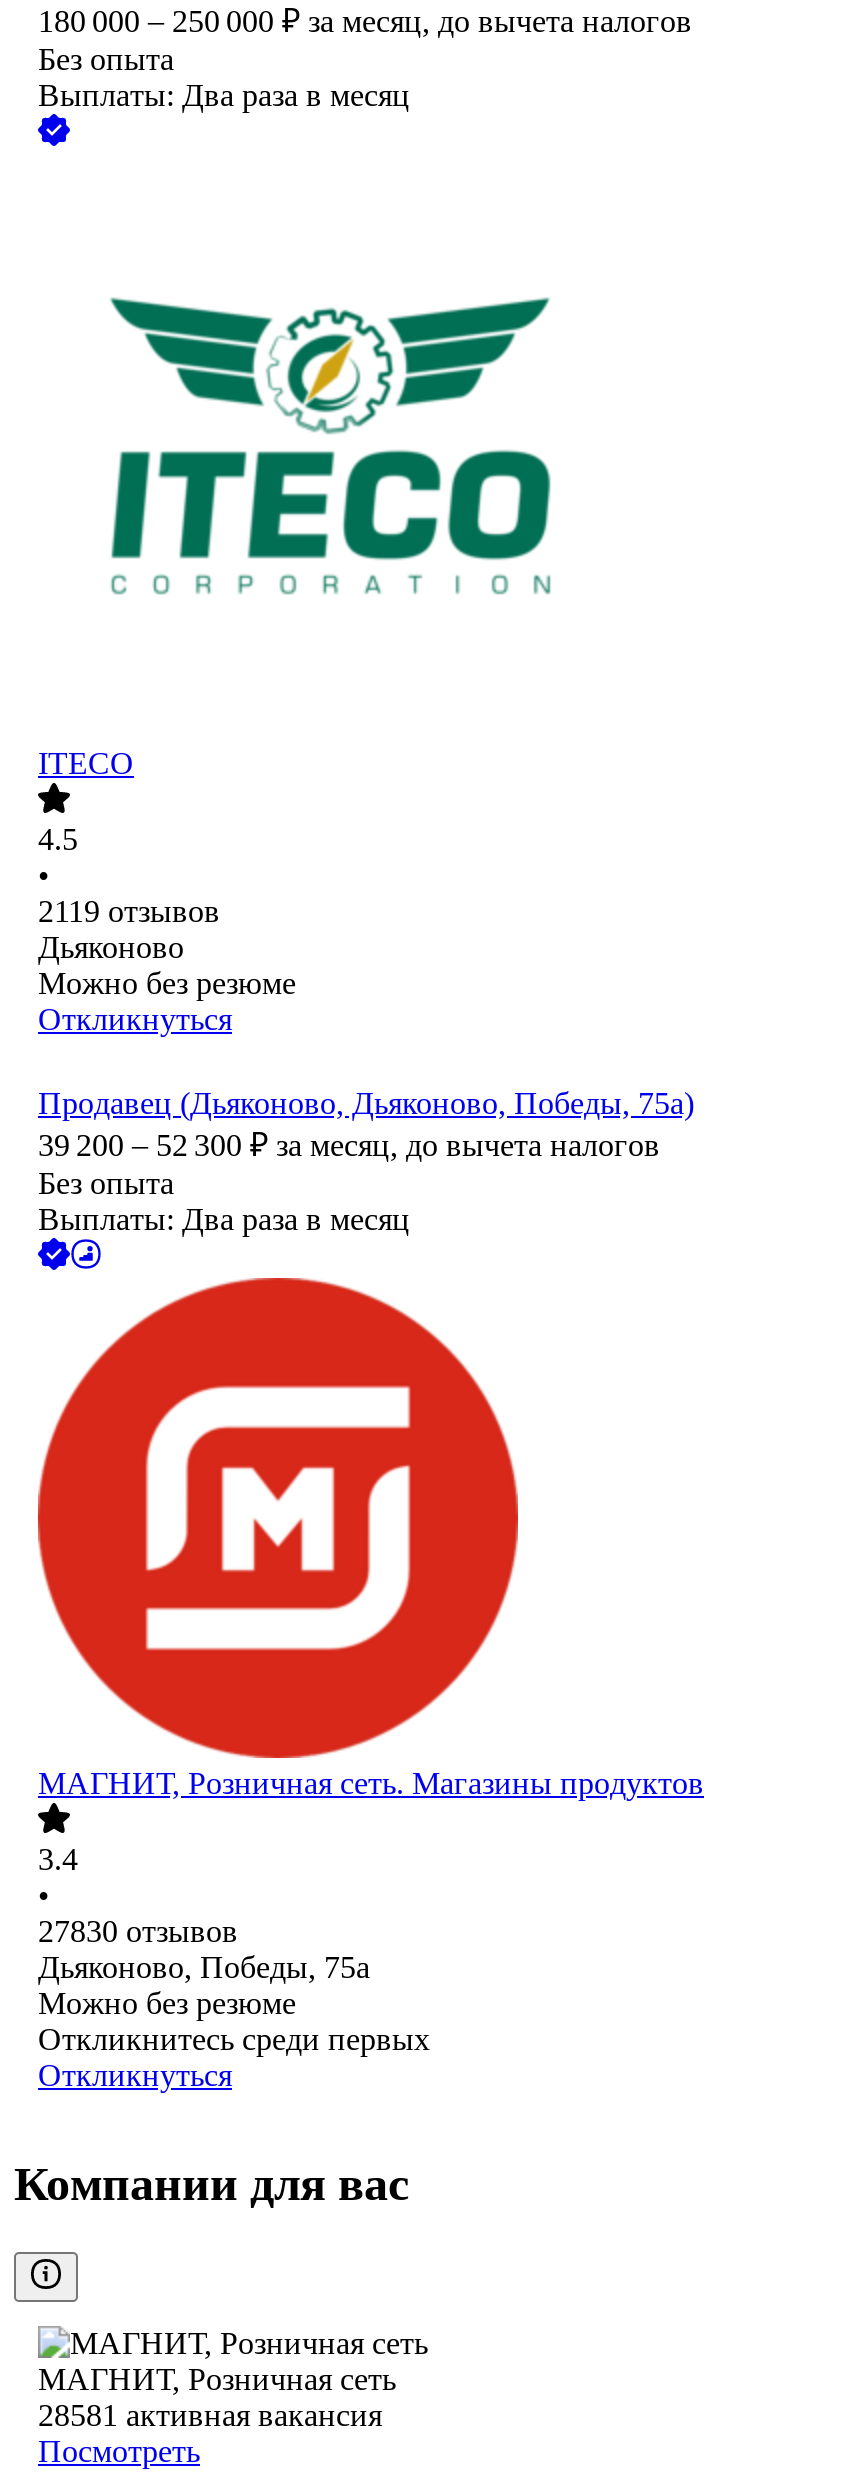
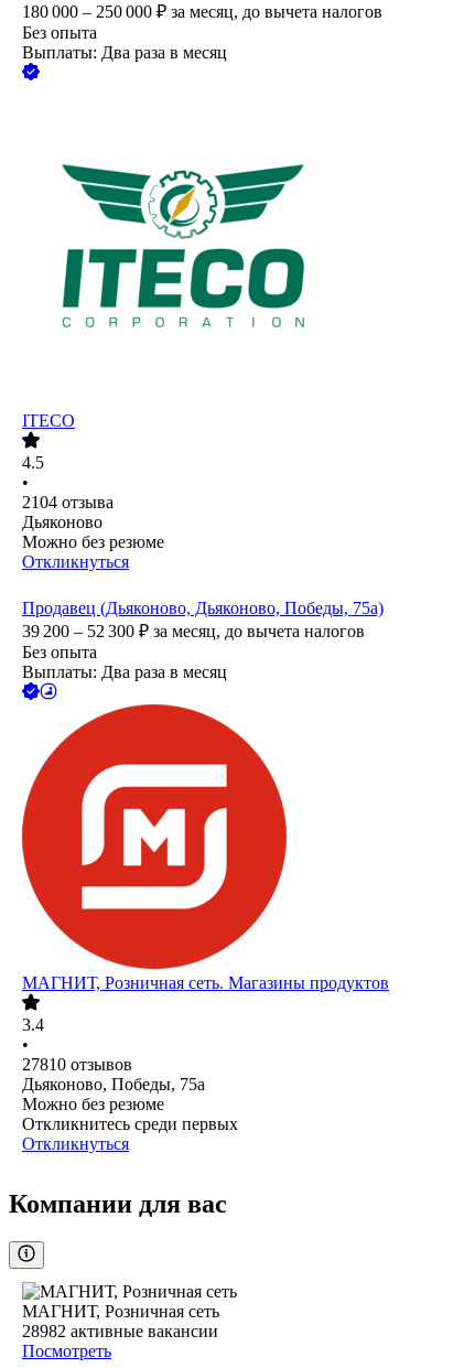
[38,895,220,929] 2119 отзывов -> [22,493,114,512] 2104 отзыва
[38,1915,238,1949] 27830 отзывов -> [22,1055,132,1074] 27810 отзывов
[38,2399,382,2433] 28581 активная вакансия -> [22,1322,218,1341] 28982 активные вакансии

